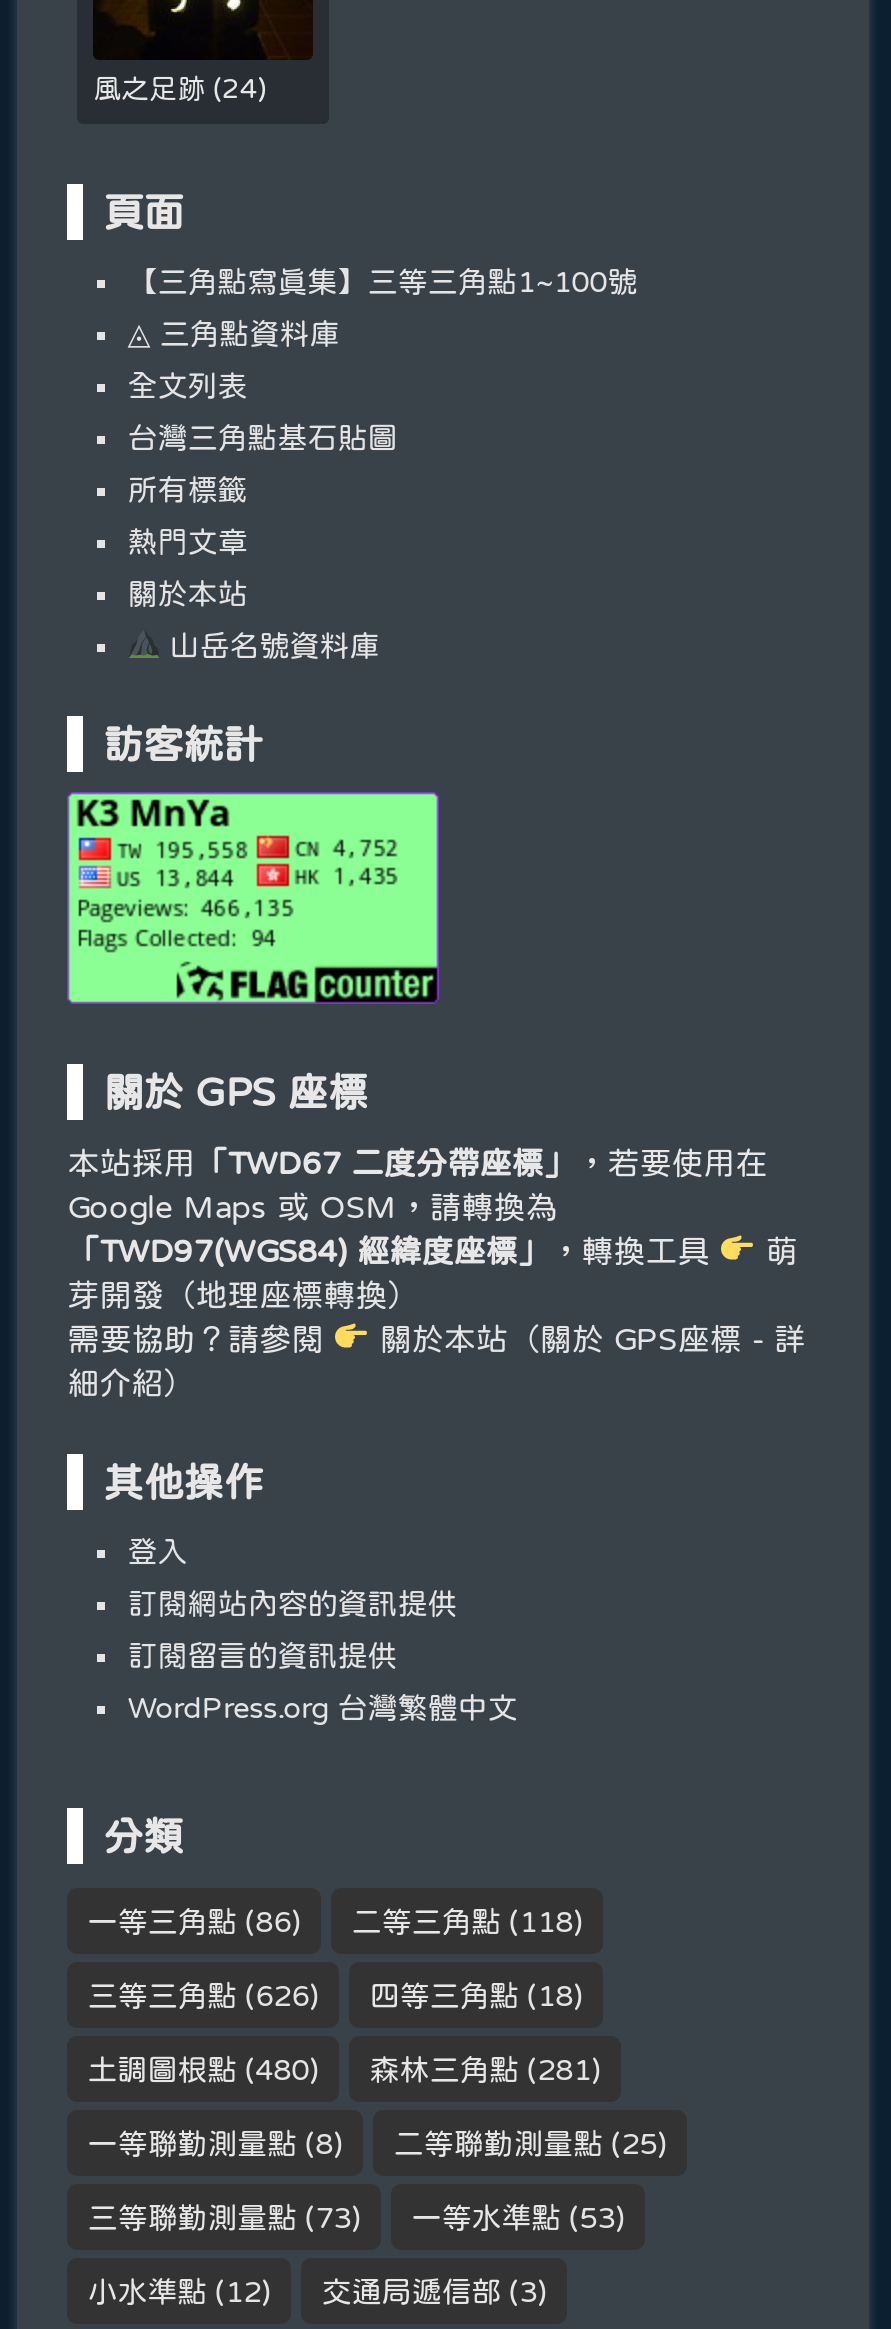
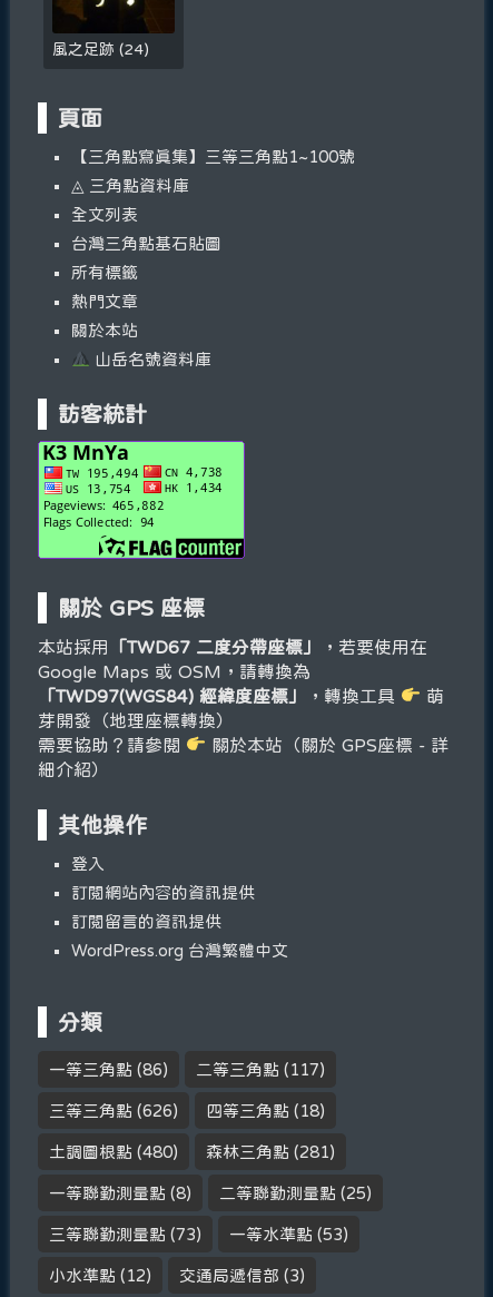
[87,1905,583,1935] 一等三角點(86) 二等三角點(118) -> [49,1061,325,1077] 一等三角點(86) 二等三角點(117)

